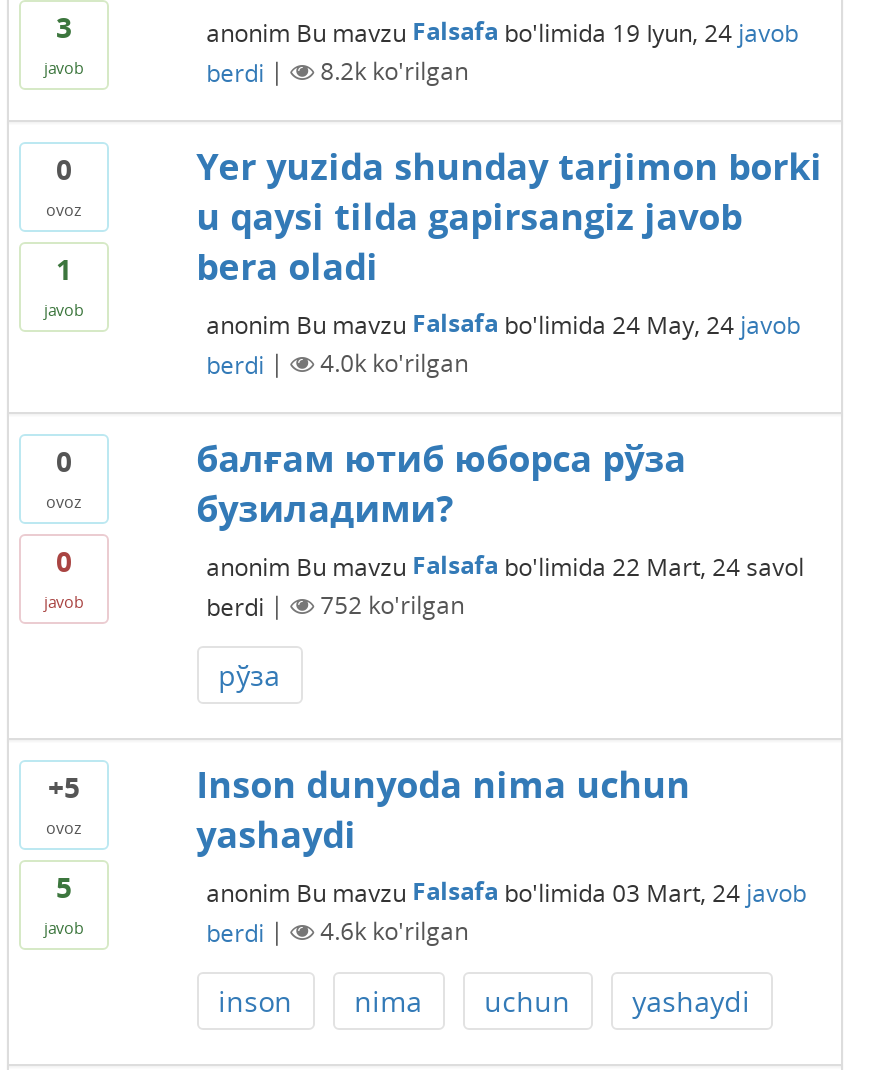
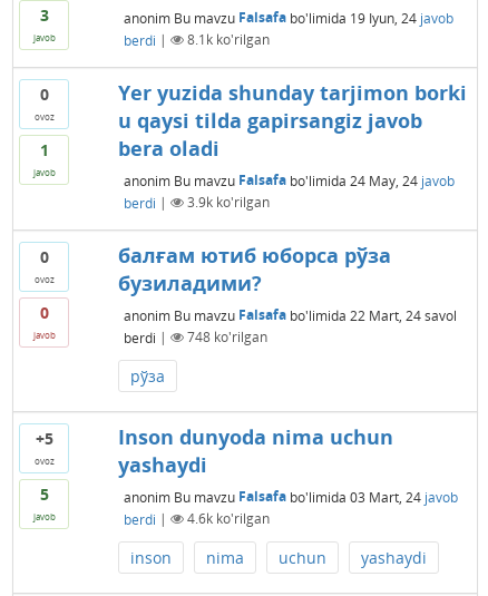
[320,54,468,88] 8.2k ko'rilgan -> [187,30,269,49] 8.1k ko'rilgan
[320,346,468,380] 4.0k ko'rilgan -> [187,193,269,212] 3.9k ko'rilgan
[320,588,464,622] 752 ko'rilgan -> [187,328,267,347] 748 ko'rilgan

